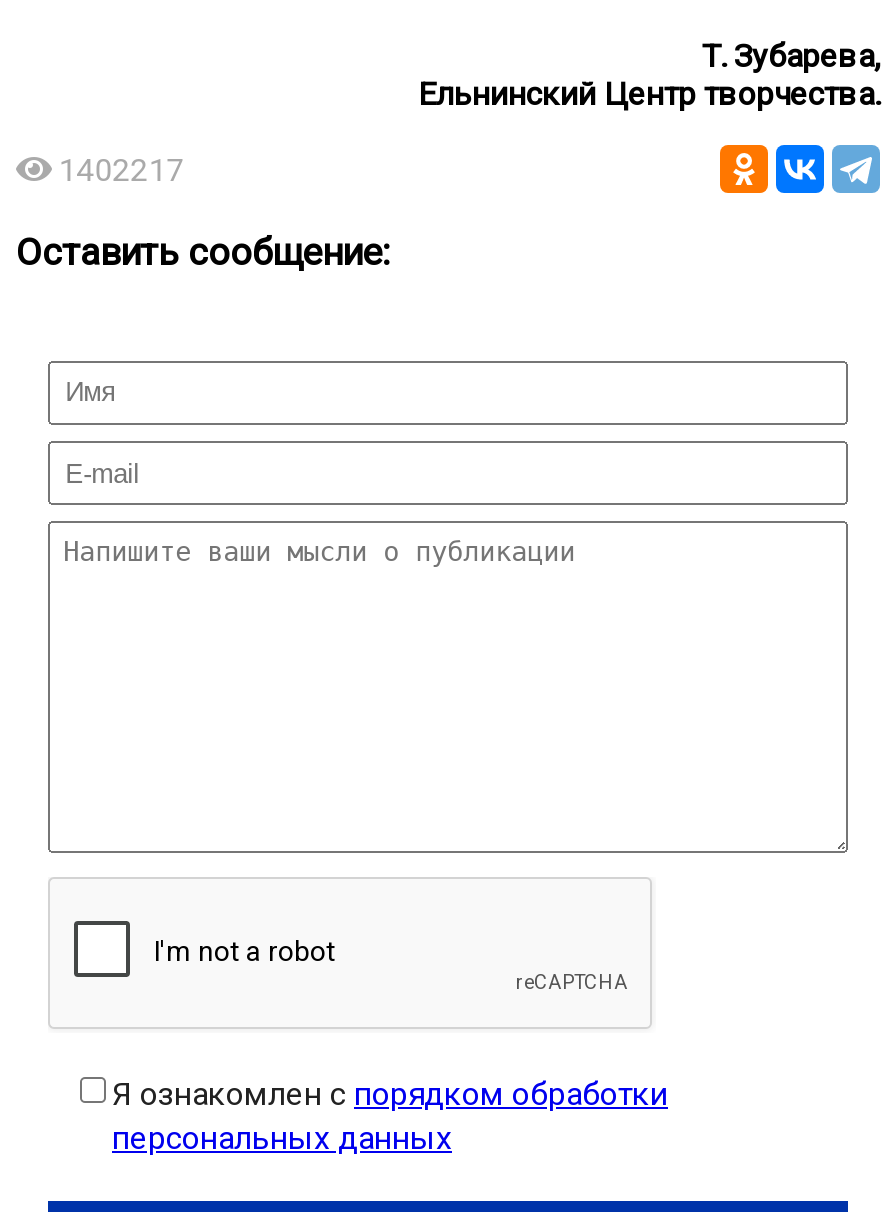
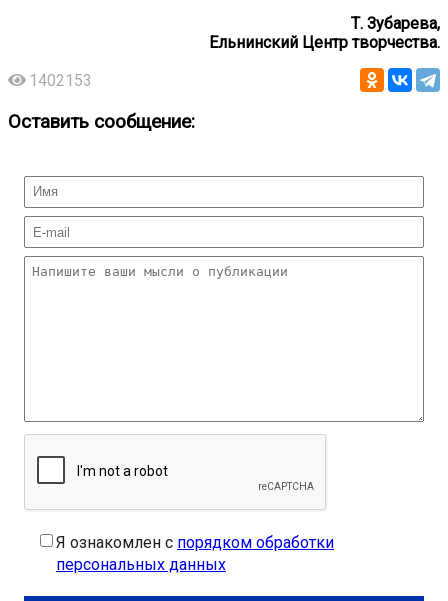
[58,151,184,189] 1402217 -> [29,71,92,90] 1402153

